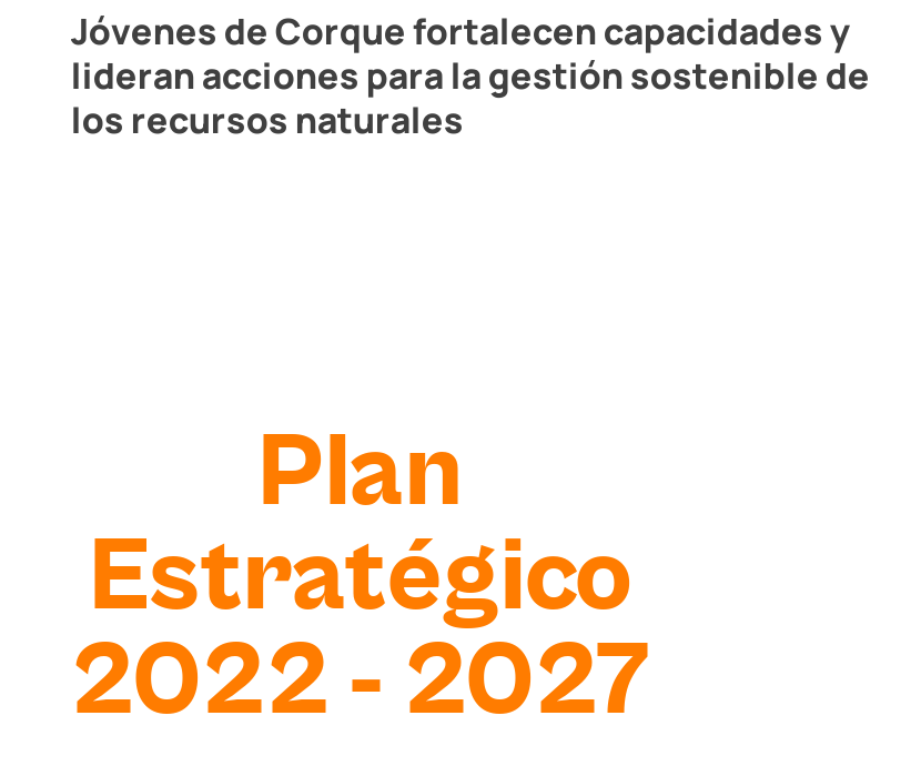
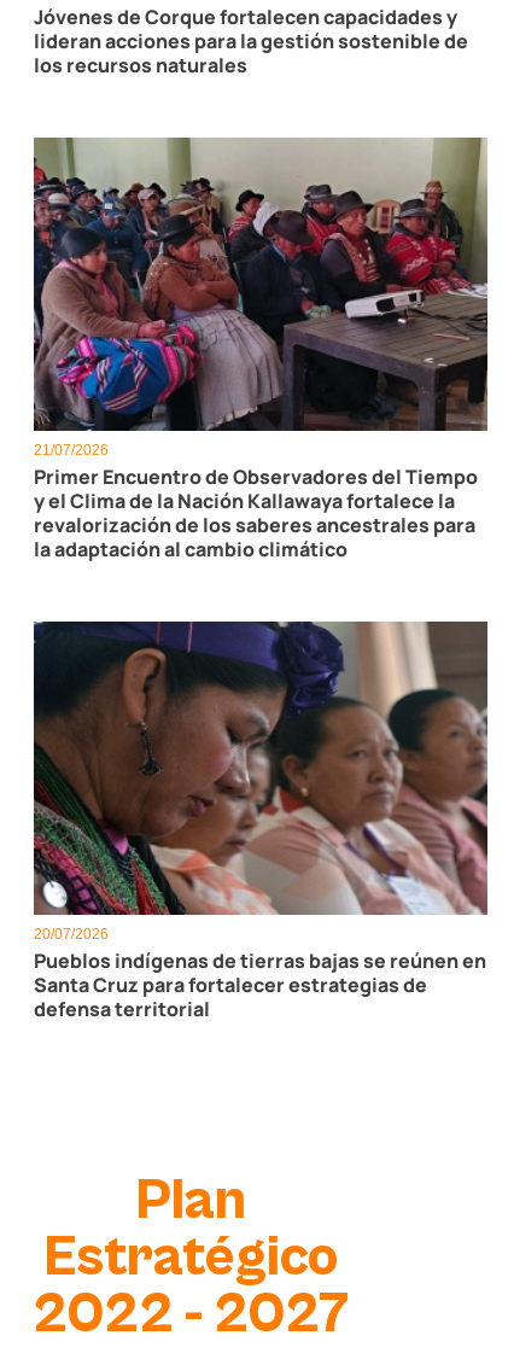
none -> [33,136,489,563] [image] | 21/07/2026 | Primer Encuentro de Observadores del Tiempo | y el Clima de la Nación Kallawaya fortalece la | revalorización de los saberes ancestrales para | la adaptación al cambio climático
none -> [33,620,489,1023] [image] | 20/07/2026 | Pueblos indígenas de tierras bajas se reúnen en | Santa Cruz para fortalecer estrategias de | defensa territorial

